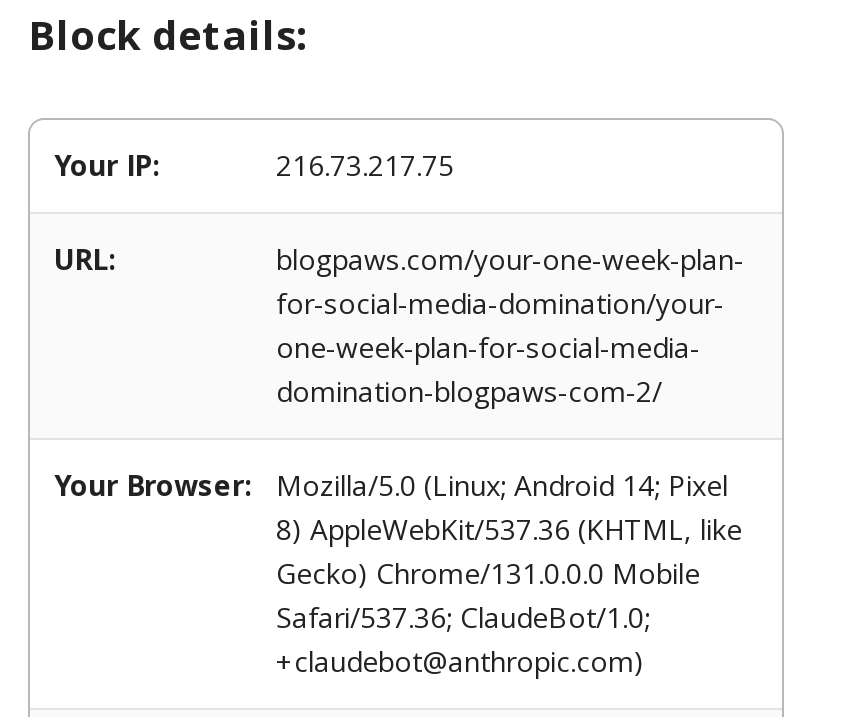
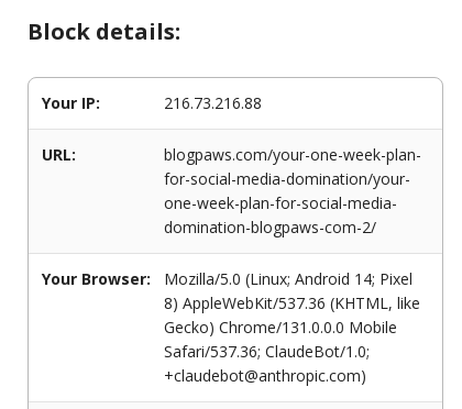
[276,146,454,184] 216.73.217.75 -> [164,92,262,113] 216.73.216.88

